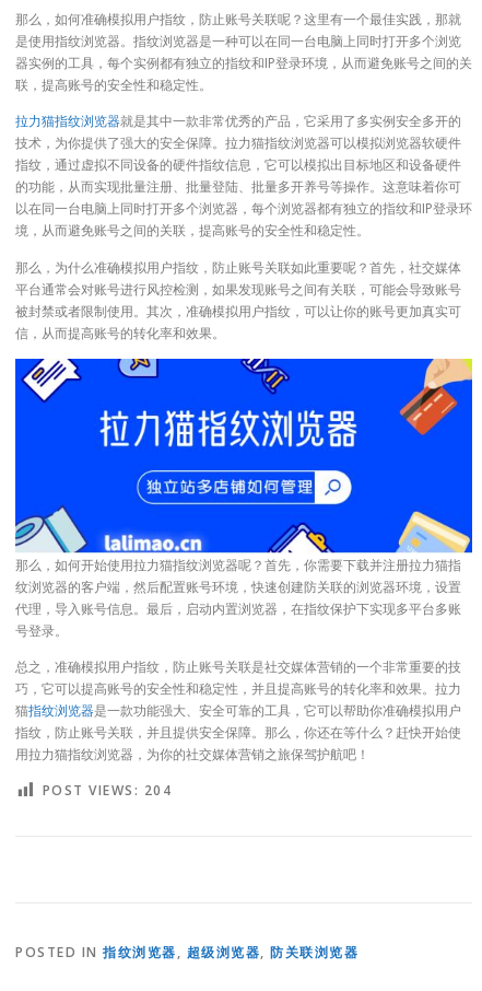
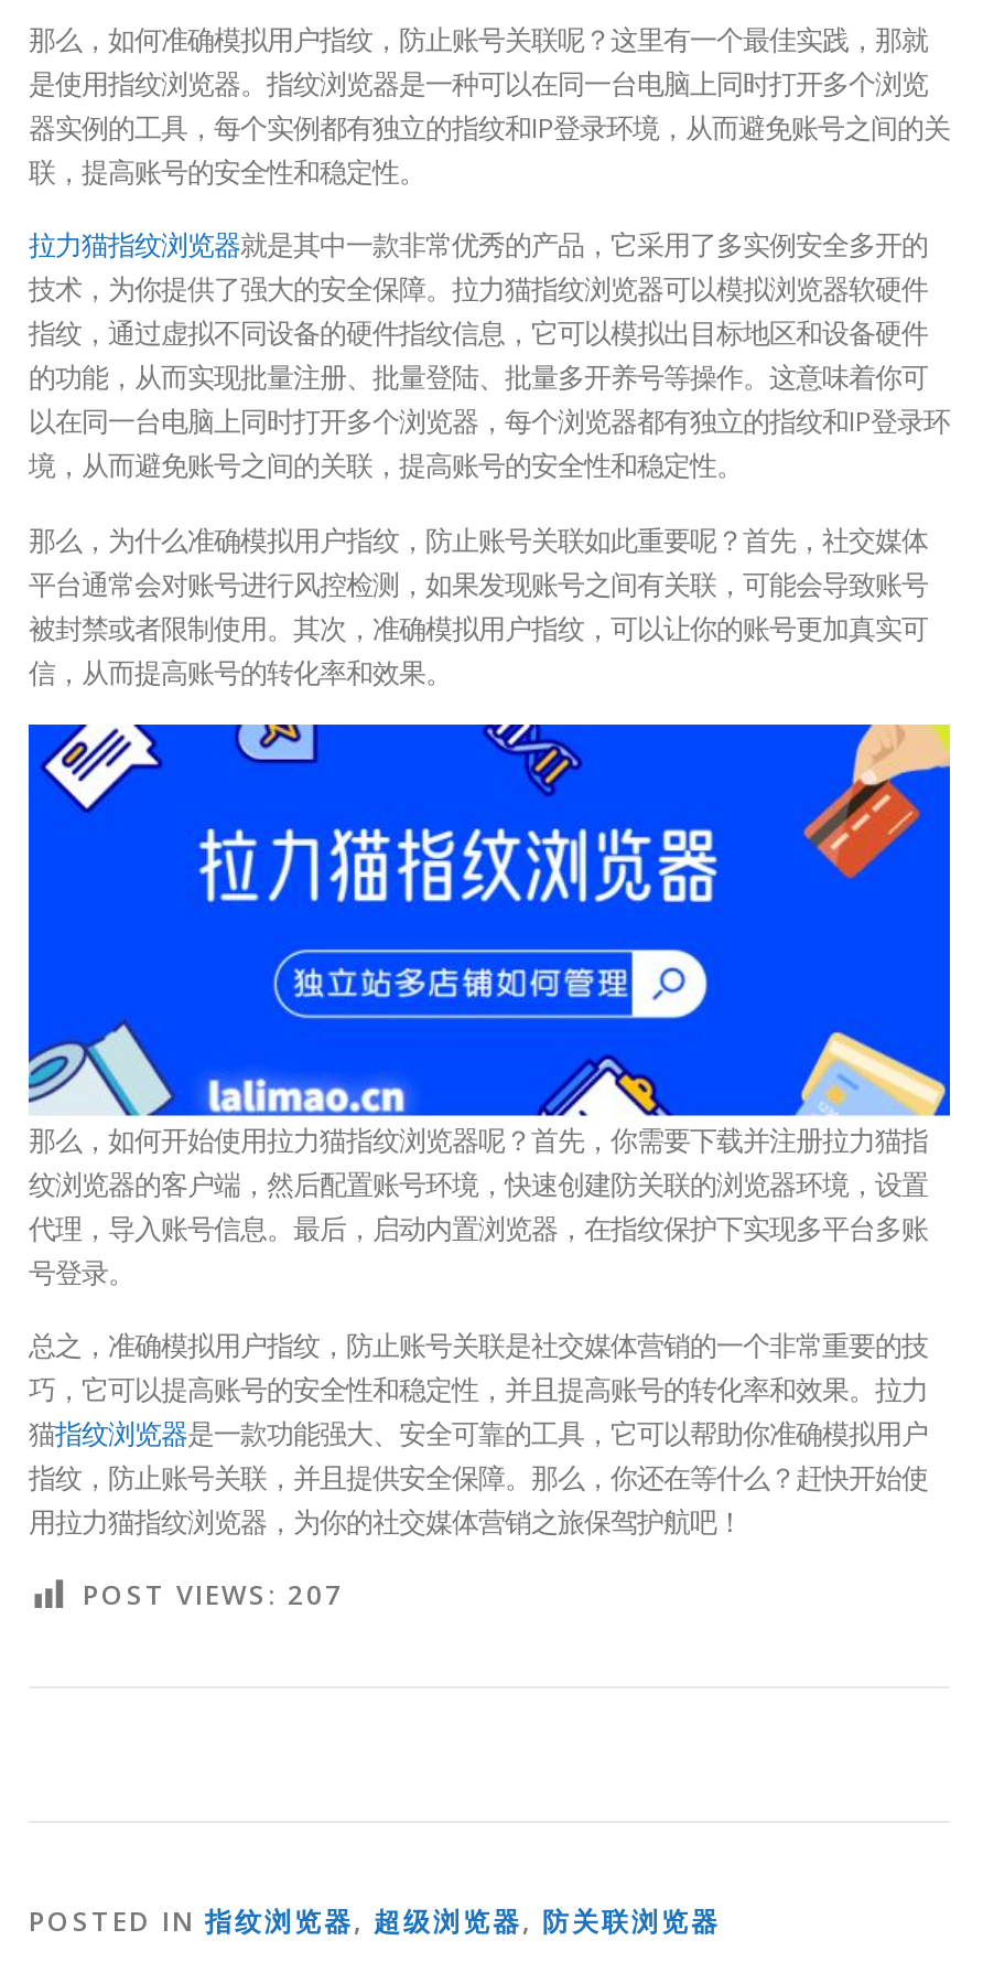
[42,781,172,799] POST VIEWS: 204 -> [83,1576,344,1613] POST VIEWS: 207

